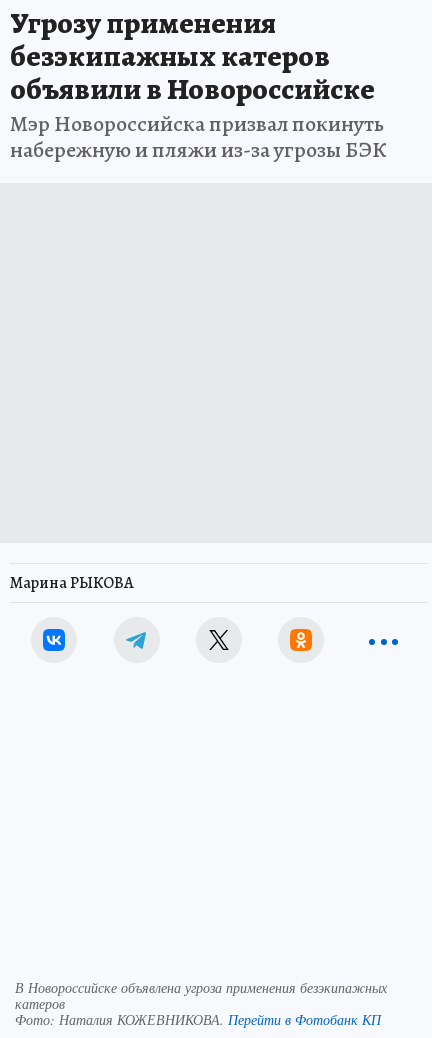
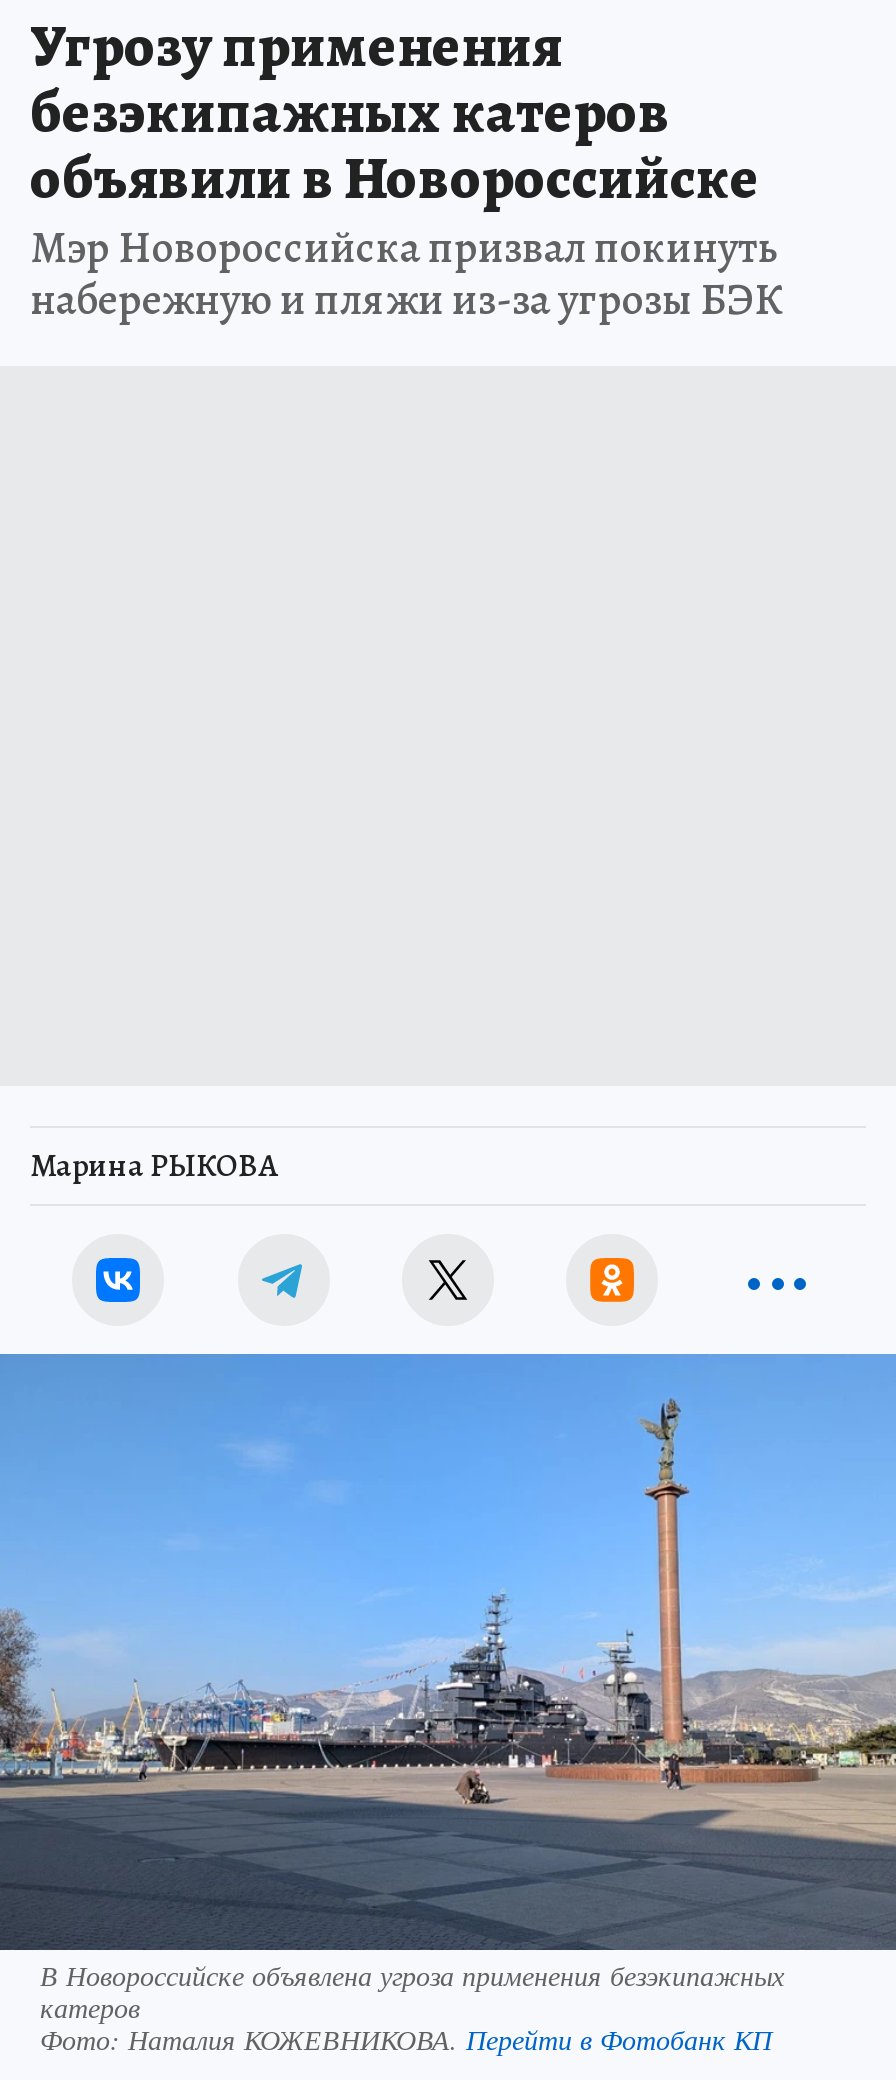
none -> [6,1352,890,1952] [image]

